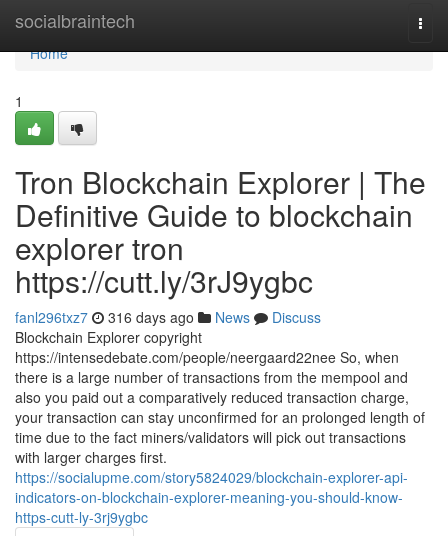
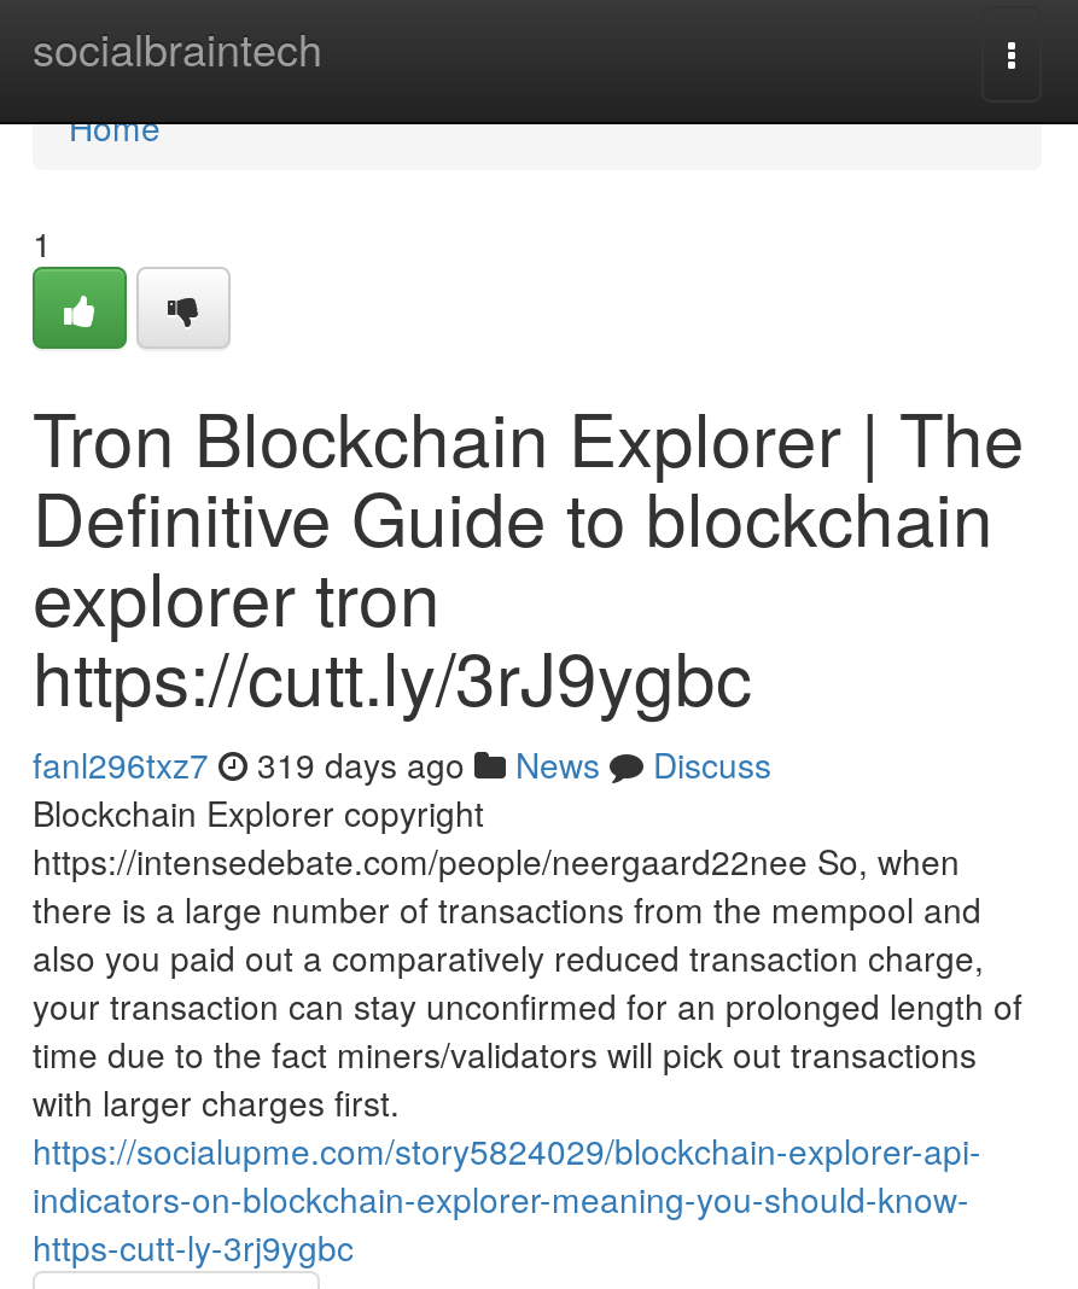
[15,307,321,327] fanl296txz7 316 days ago News Discuss -> [33,740,771,788] fanl296txz7 319 days ago News Discuss

